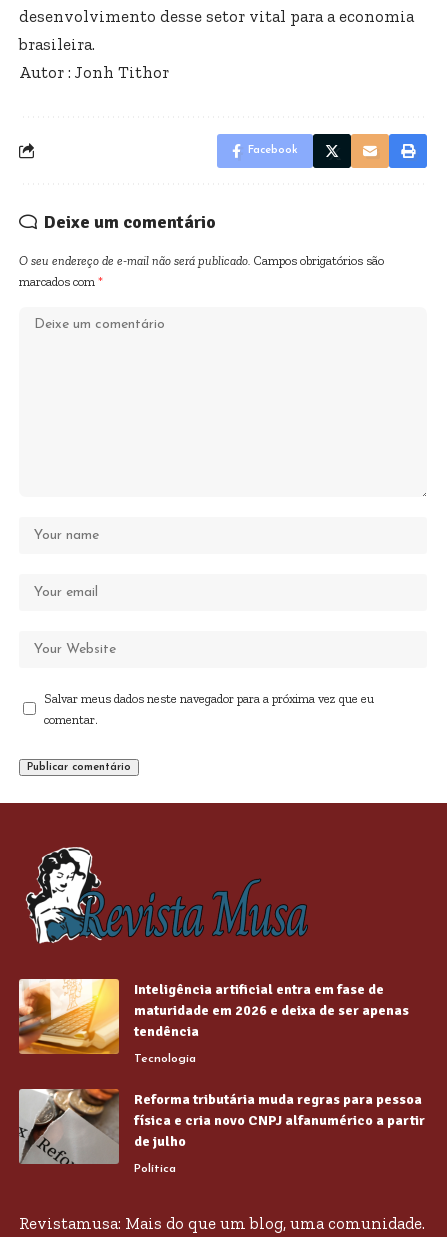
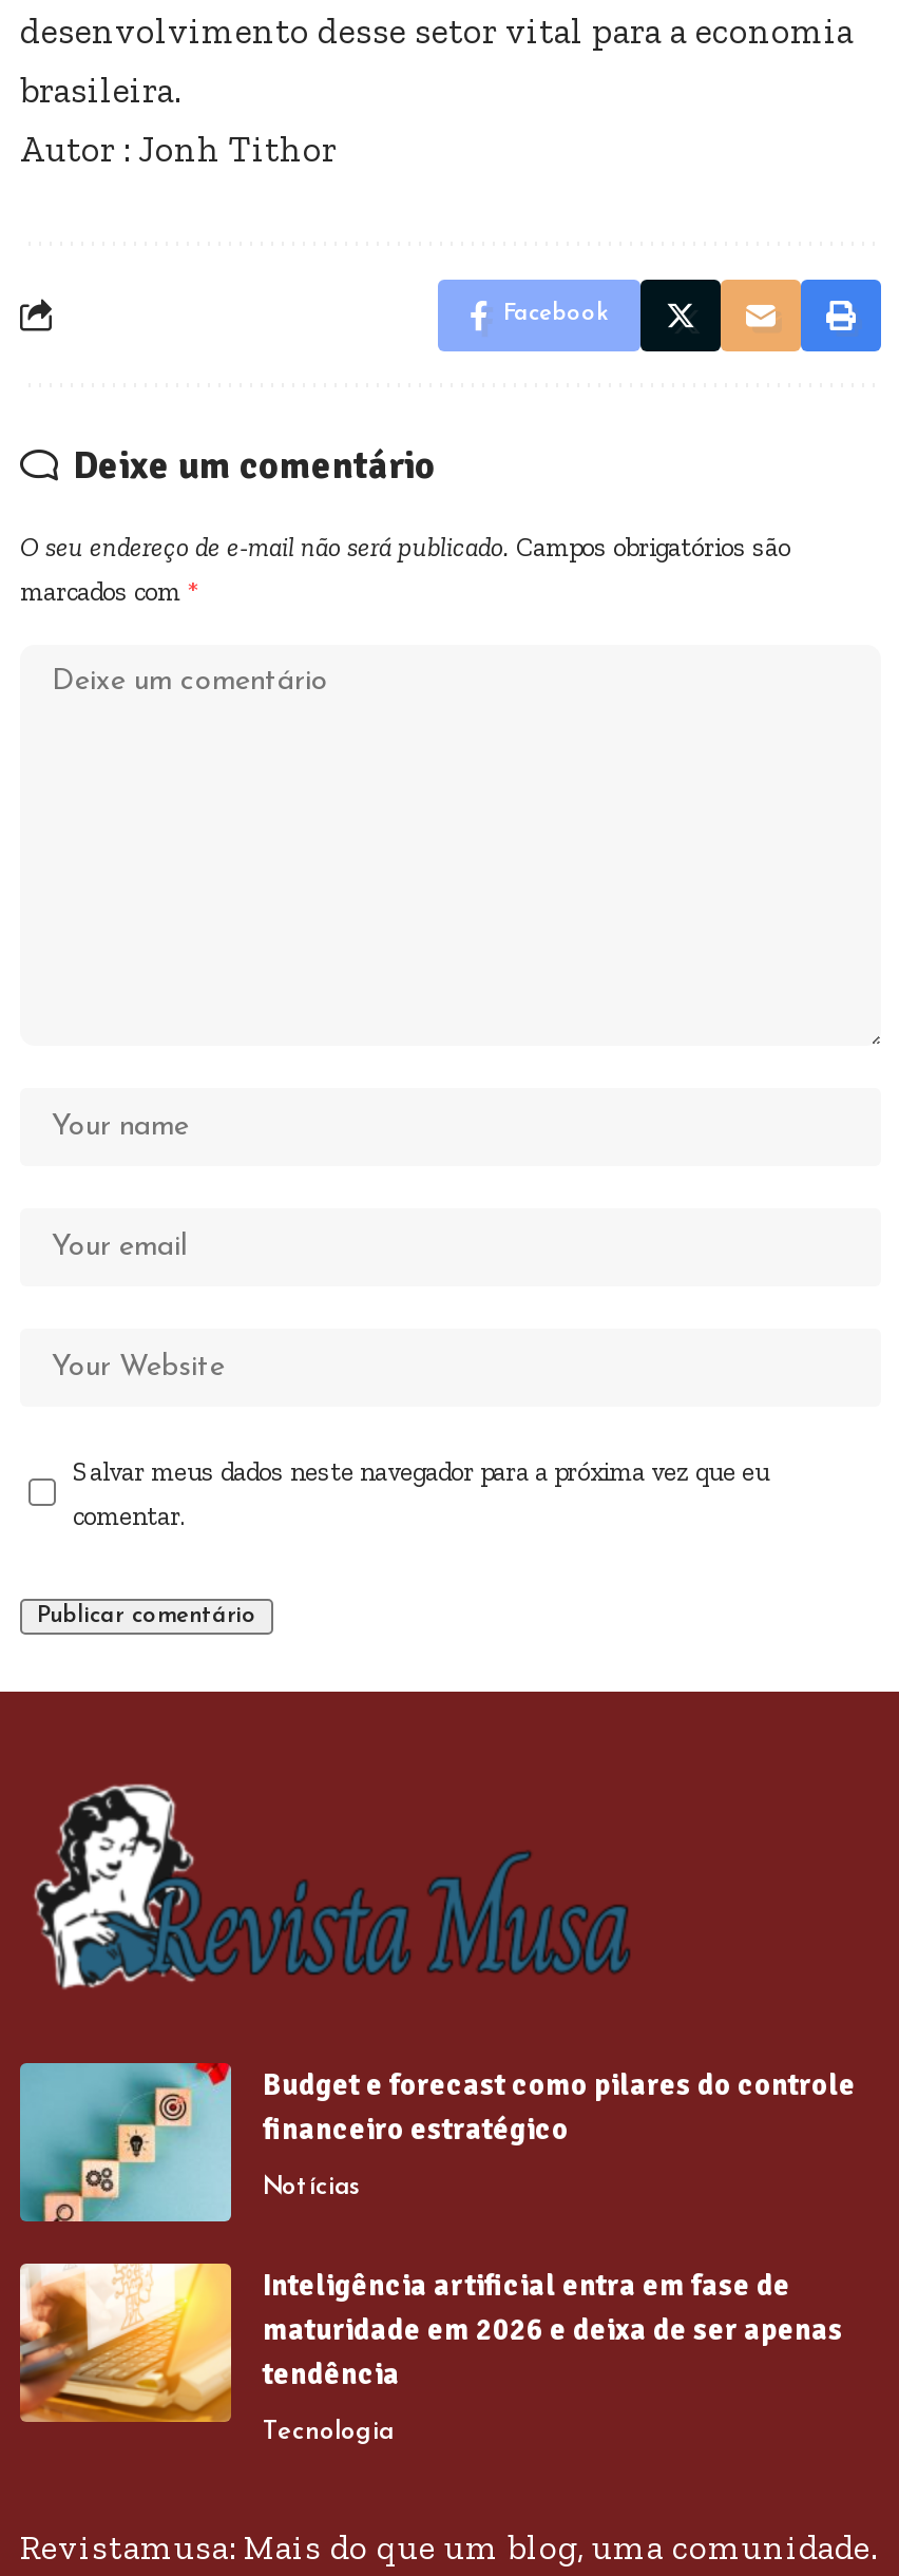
none -> [18,2061,856,2224] [image] | Budget e forecast como pilares do controle | financeiro estratégico | Notícias
moved [17,978,409,1065] -> [16,2262,843,2445]: [image] | Inteligência artificial entra em fase de | maturidade em 2026 e deixa de ser apenas | tendência | Tecnologia
[18,1089,425,1175] [image] | Reforma tributária muda regras para pessoa | física e cria novo CNPJ alfanumérico a partir | de julho | Política -> none

